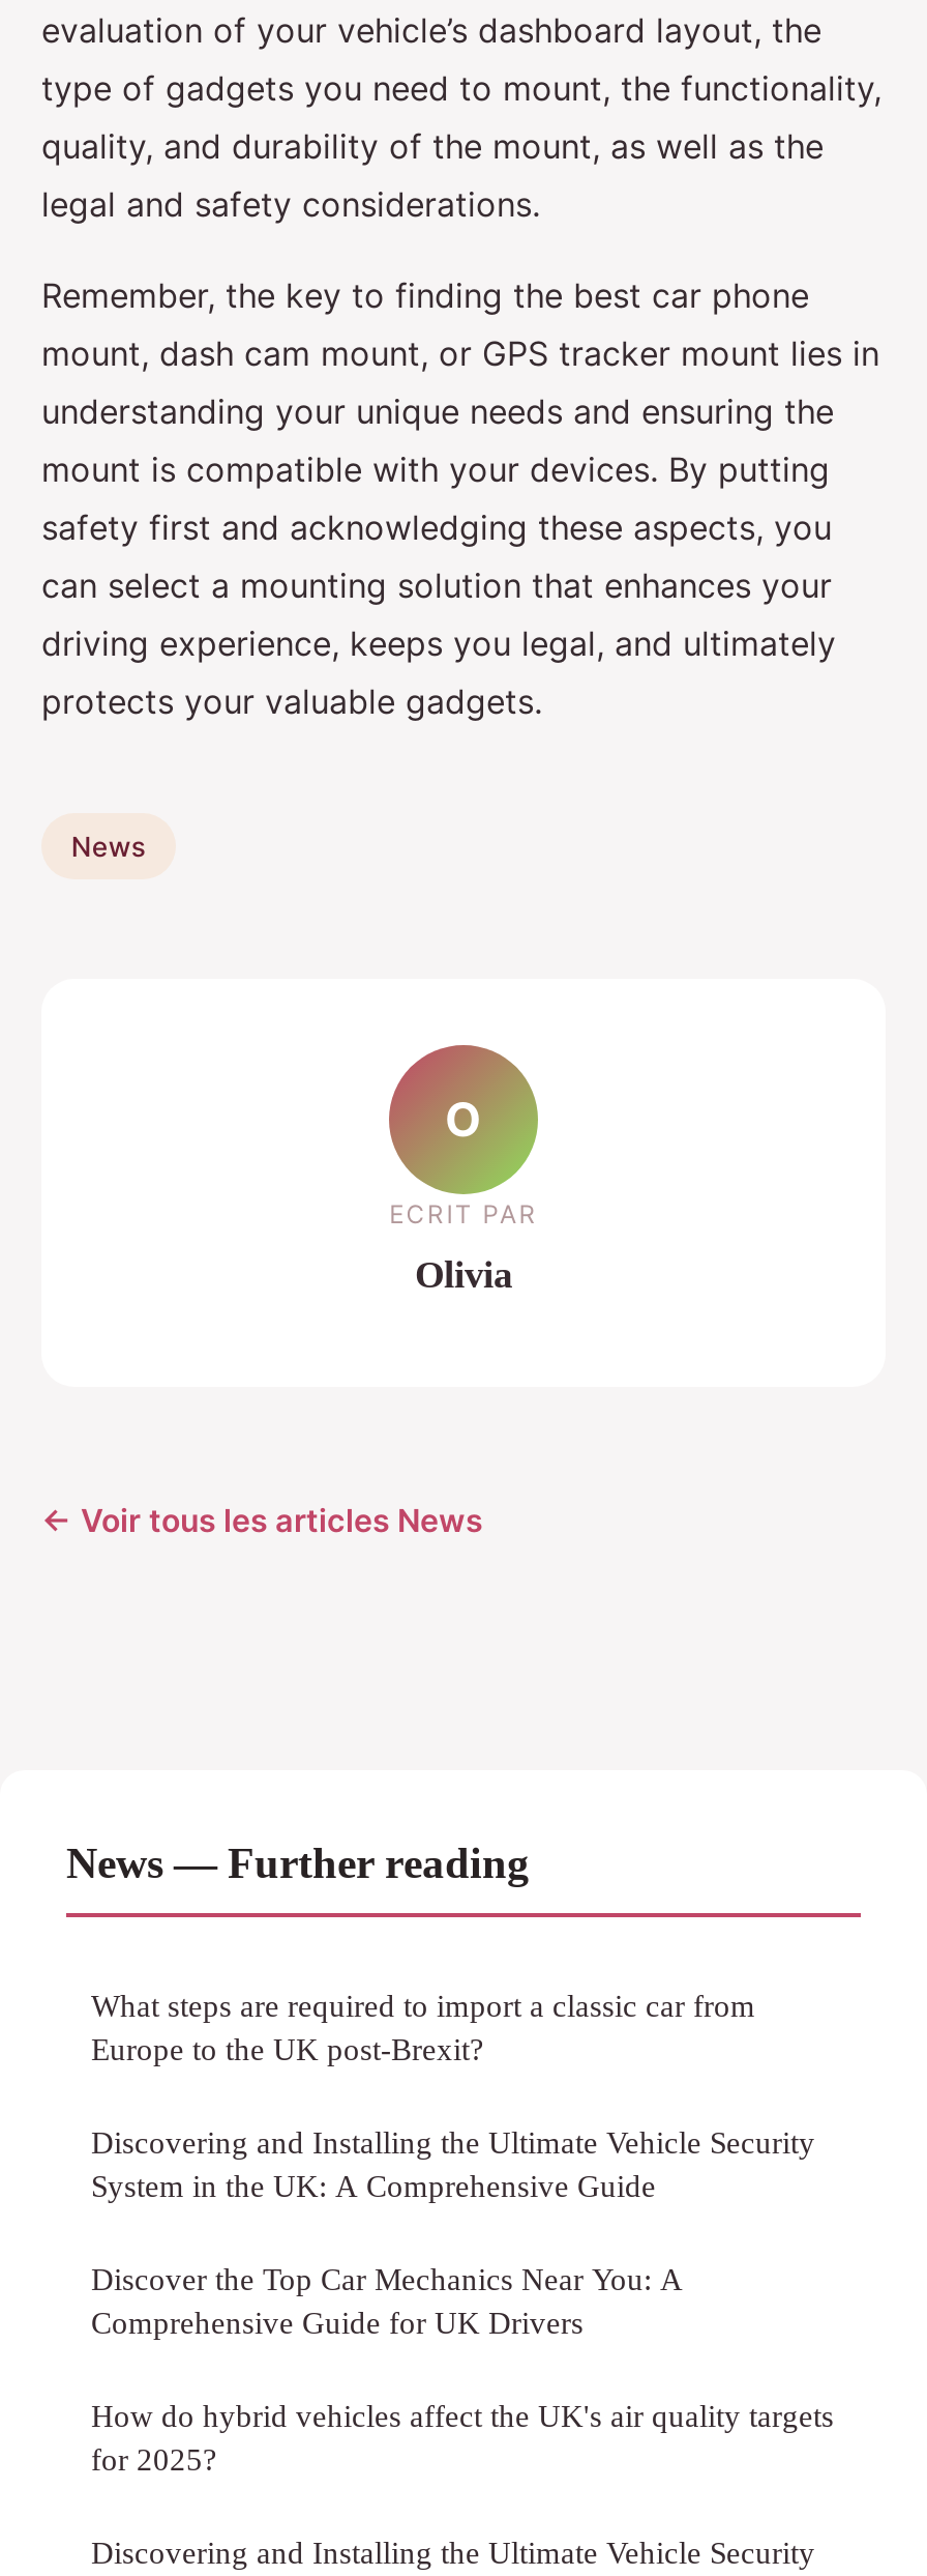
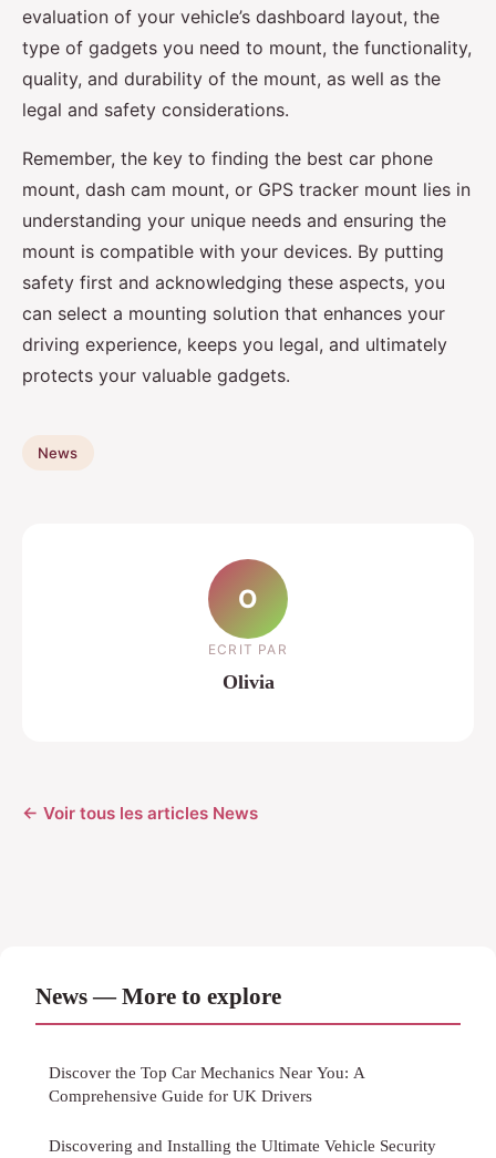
[66,1839,815,2203] News — Further reading | What steps are required to import a classic car from | Europe to the UK post-Brexit? | Discovering and Installing the Ultimate Vehicle Security | System in the UK: A Comprehensive Guide -> [35,983,281,1009] News — More to explore
[91,2398,834,2477] How do hybrid vehicles affect the UK's air quality targets | for 2025? -> none

